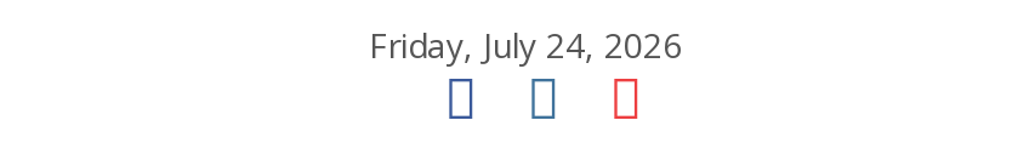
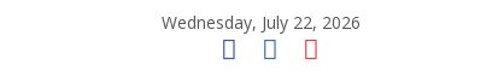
[369,22,682,68] Friday, July 24, 2026 -> [162,11,361,34] Wednesday, July 22, 2026

